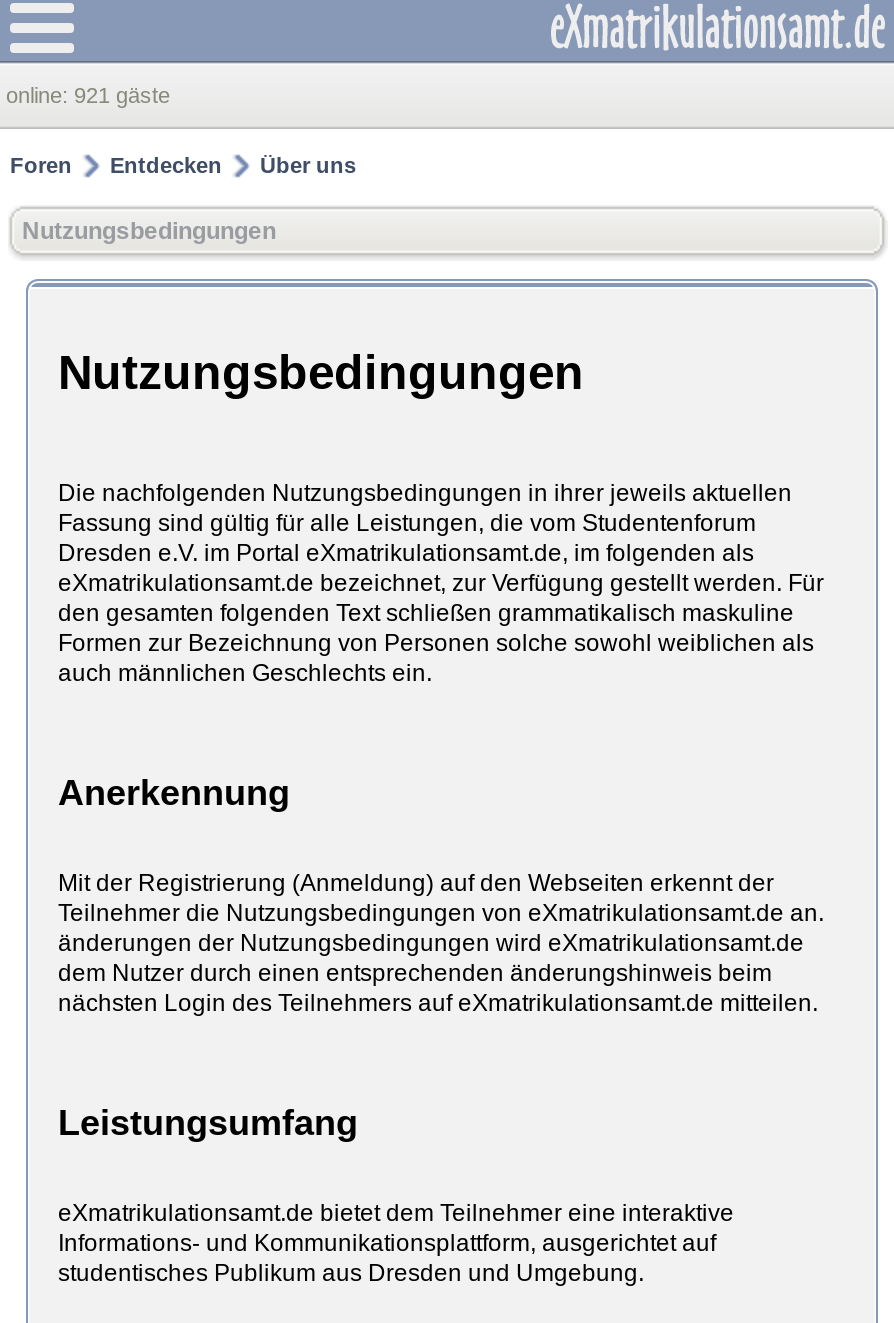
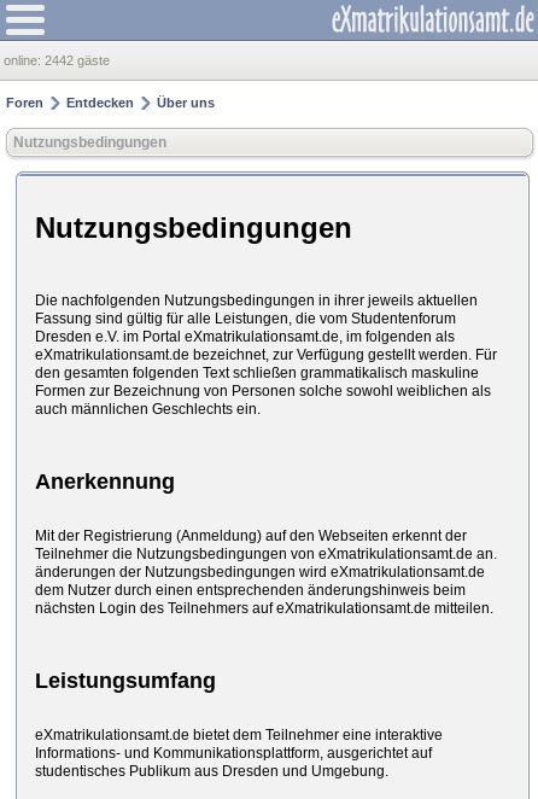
[6,83,170,107] online: 921 gäste -> [4,53,110,68] online: 2442 gäste

